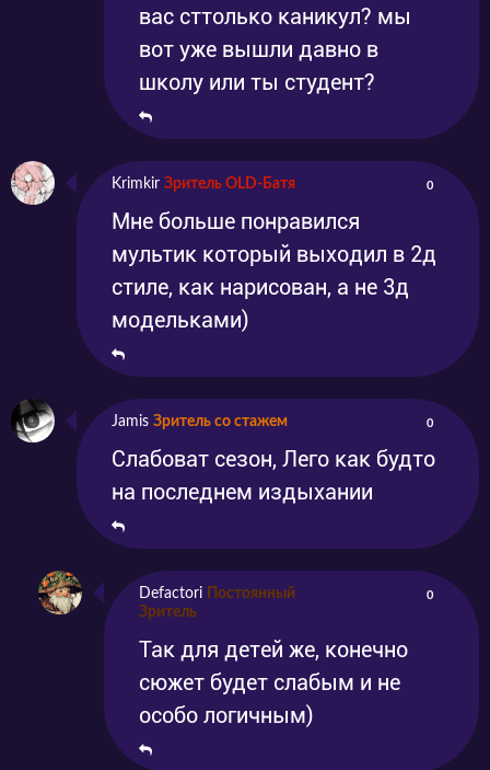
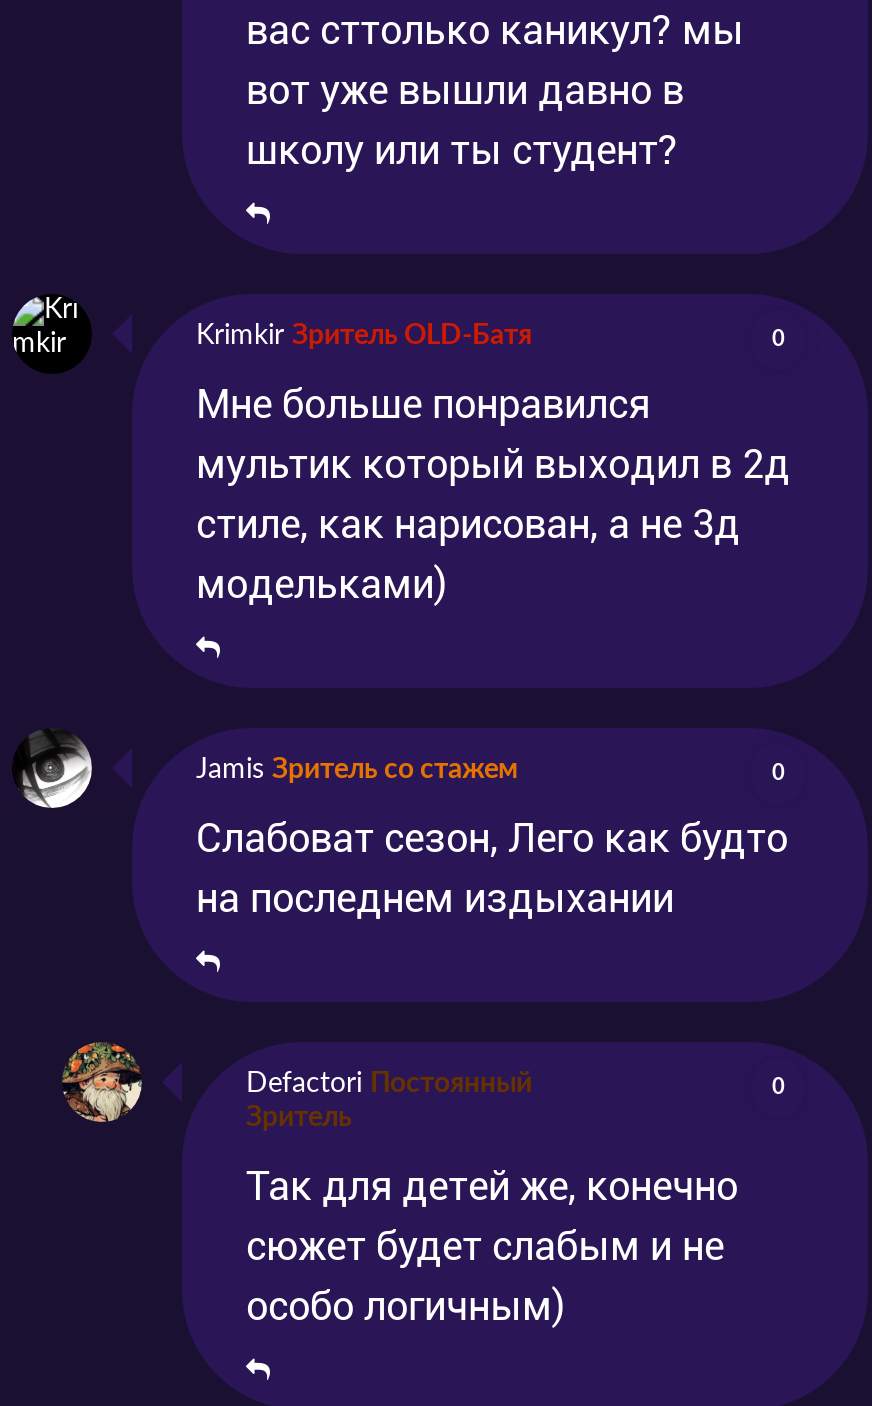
[10,160,56,206] [image] -> [10,294,94,374] [image]

